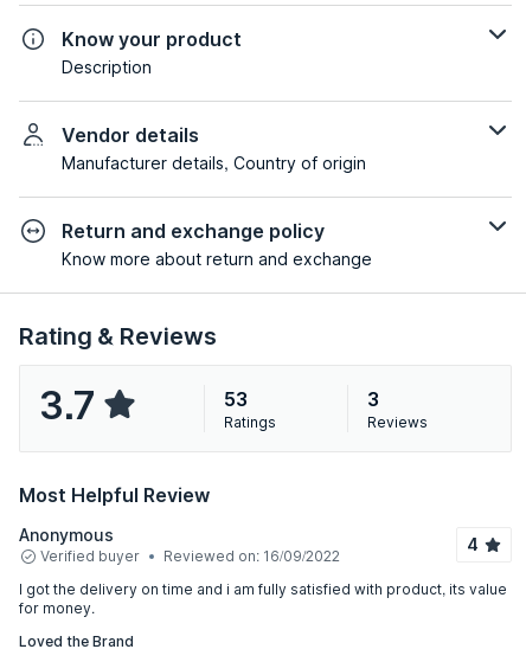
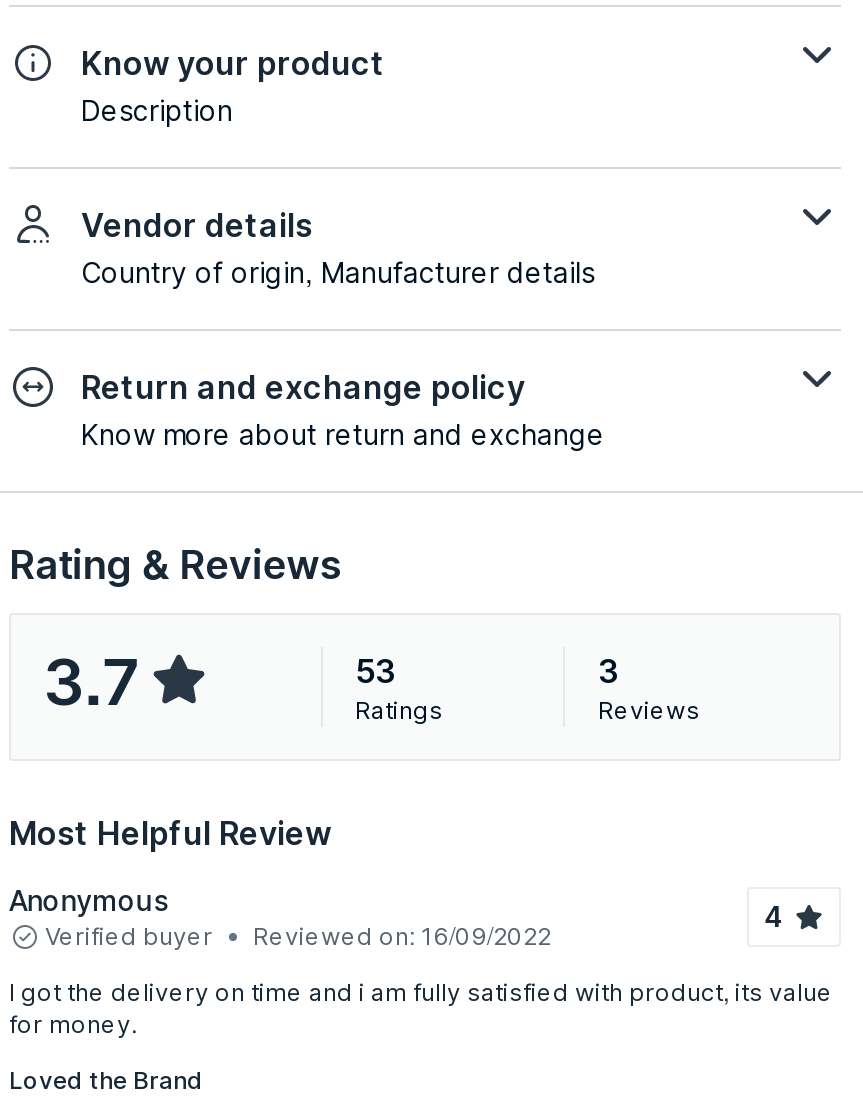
[62,153,366,173] Manufacturer details, Country of origin -> [81,254,595,288] Country of origin, Manufacturer details

